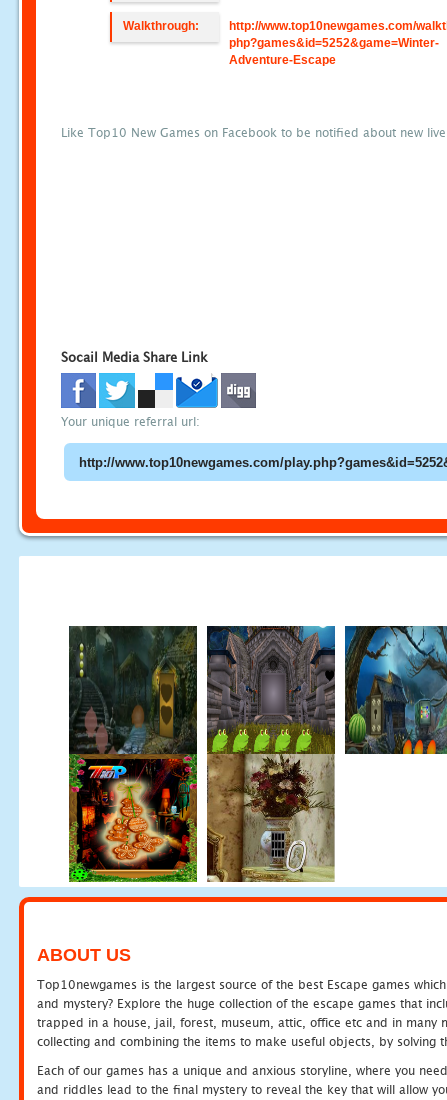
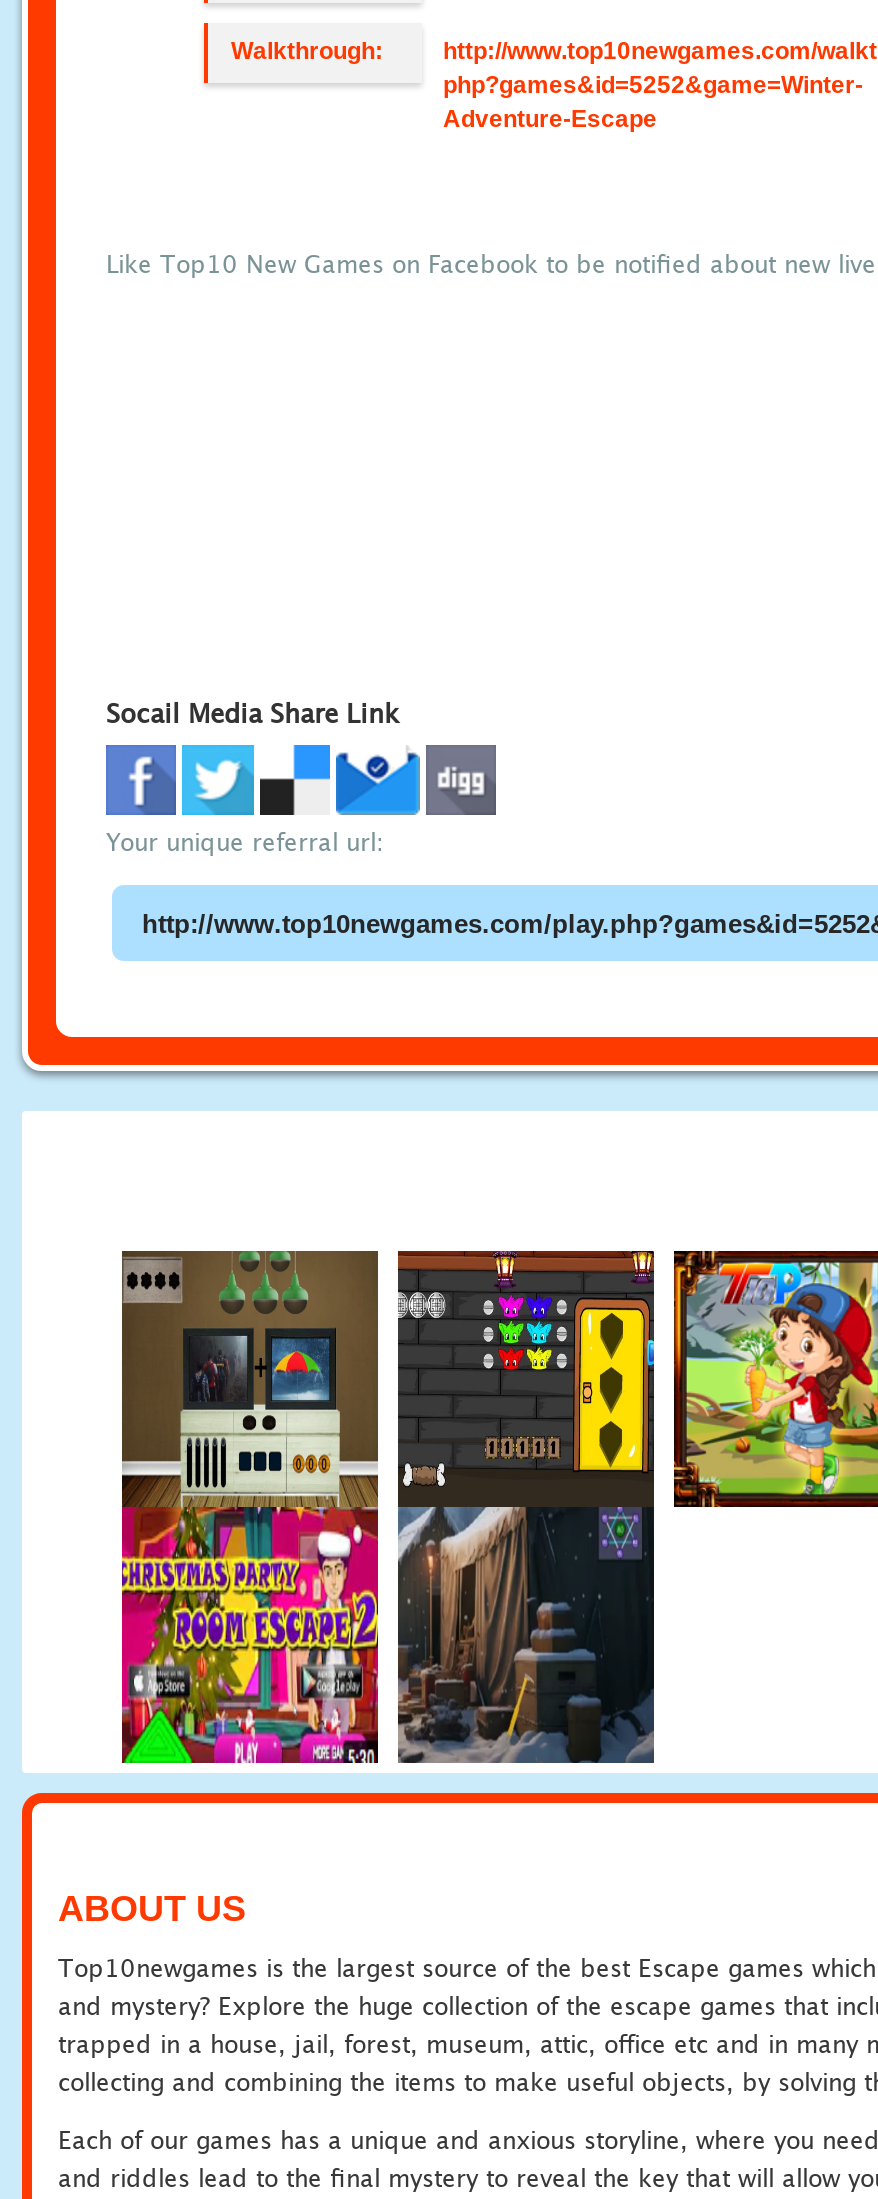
[68,625,198,883] [image] -> [120,1249,380,1765] [image]
[206,625,336,883] [image] -> [396,1249,656,1765] [image]
[344,625,444,755] [image] -> [672,1249,872,1509] [image]

